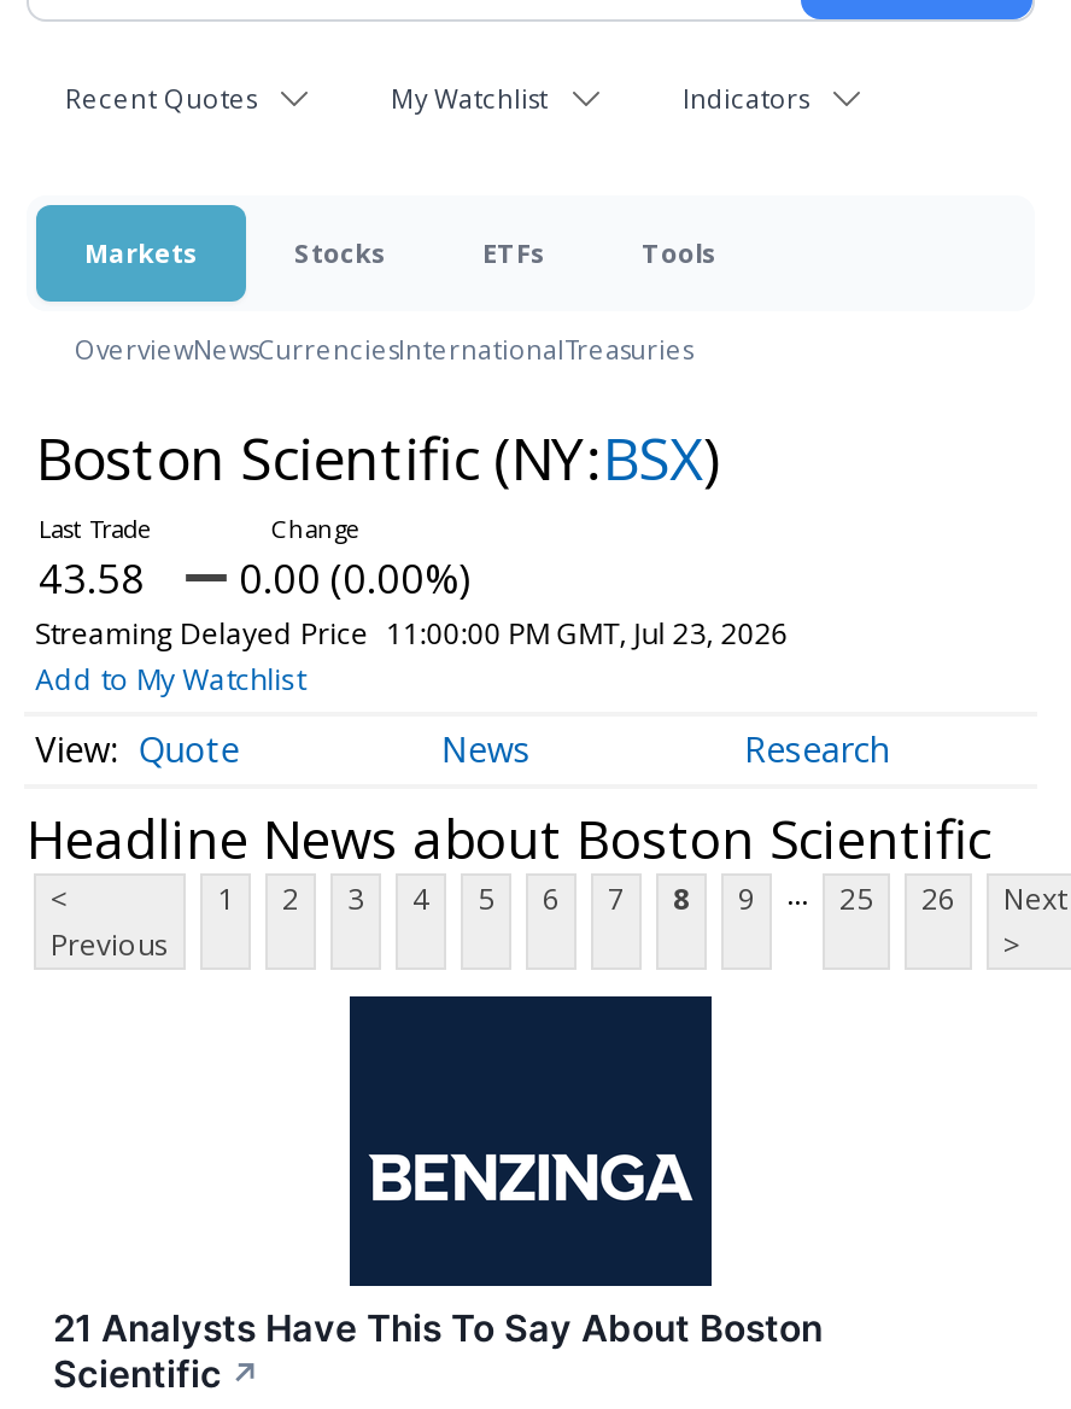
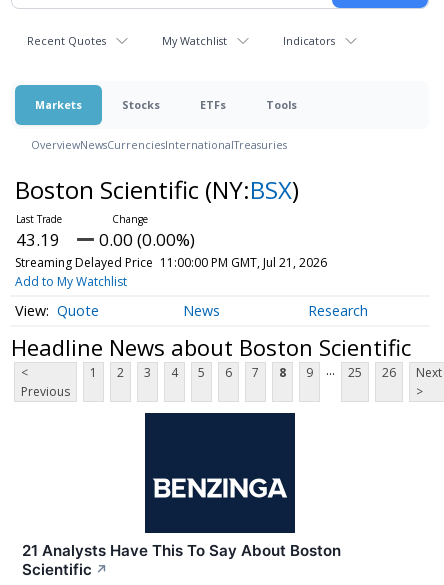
[39,550,470,606] 43.58 0.00 (0.00%) -> [16,228,195,251] 43.19 0.00 (0.00%)
[35,613,788,654] Streaming Delayed Price 11:00:00 PM GMT, Jul 23, 2026 -> [15,254,327,271] Streaming Delayed Price 11:00:00 PM GMT, Jul 21, 2026

